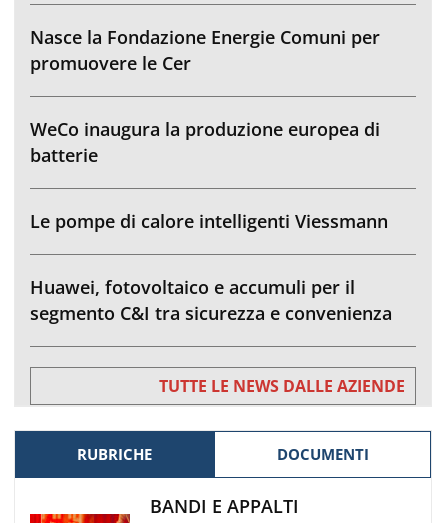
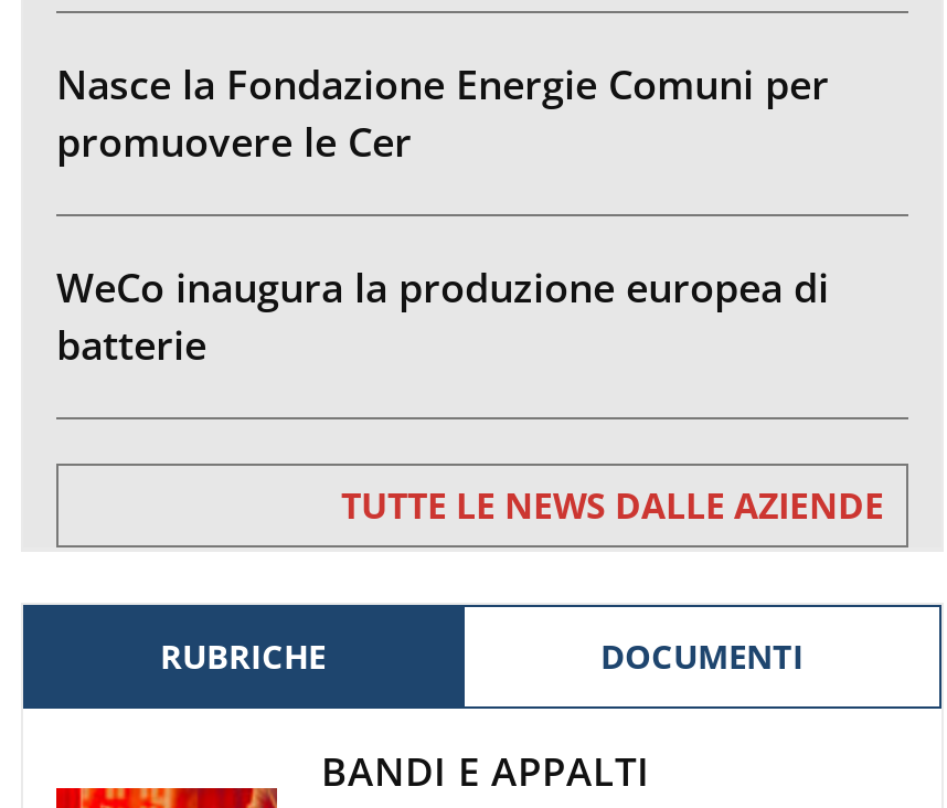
[30,209,392,325] Le pompe di calore intelligenti Viessmann | Huawei, fotovoltaico e accumuli per il | segmento C&I tra sicurezza e convenienza -> none

